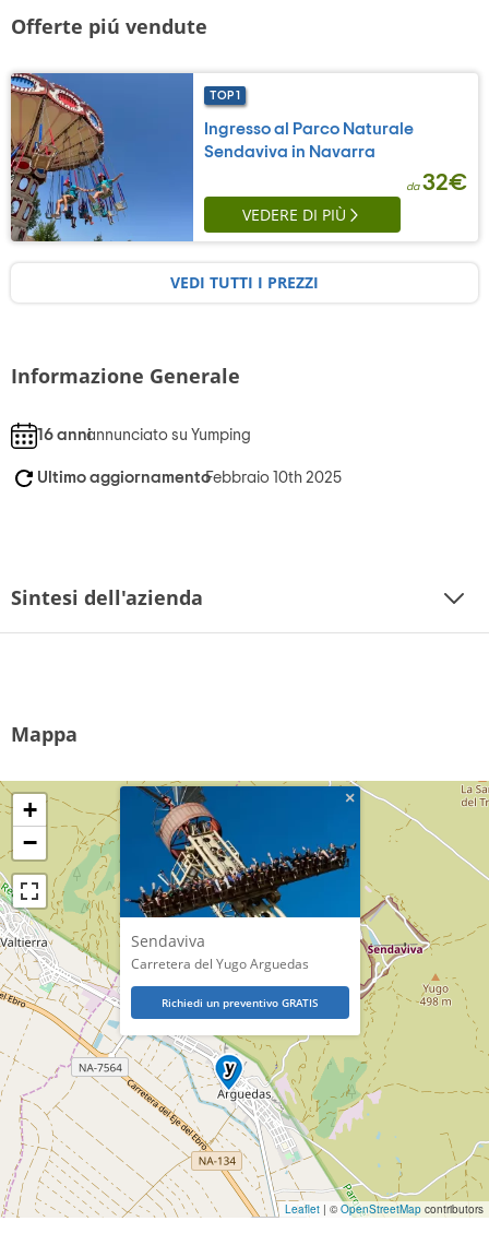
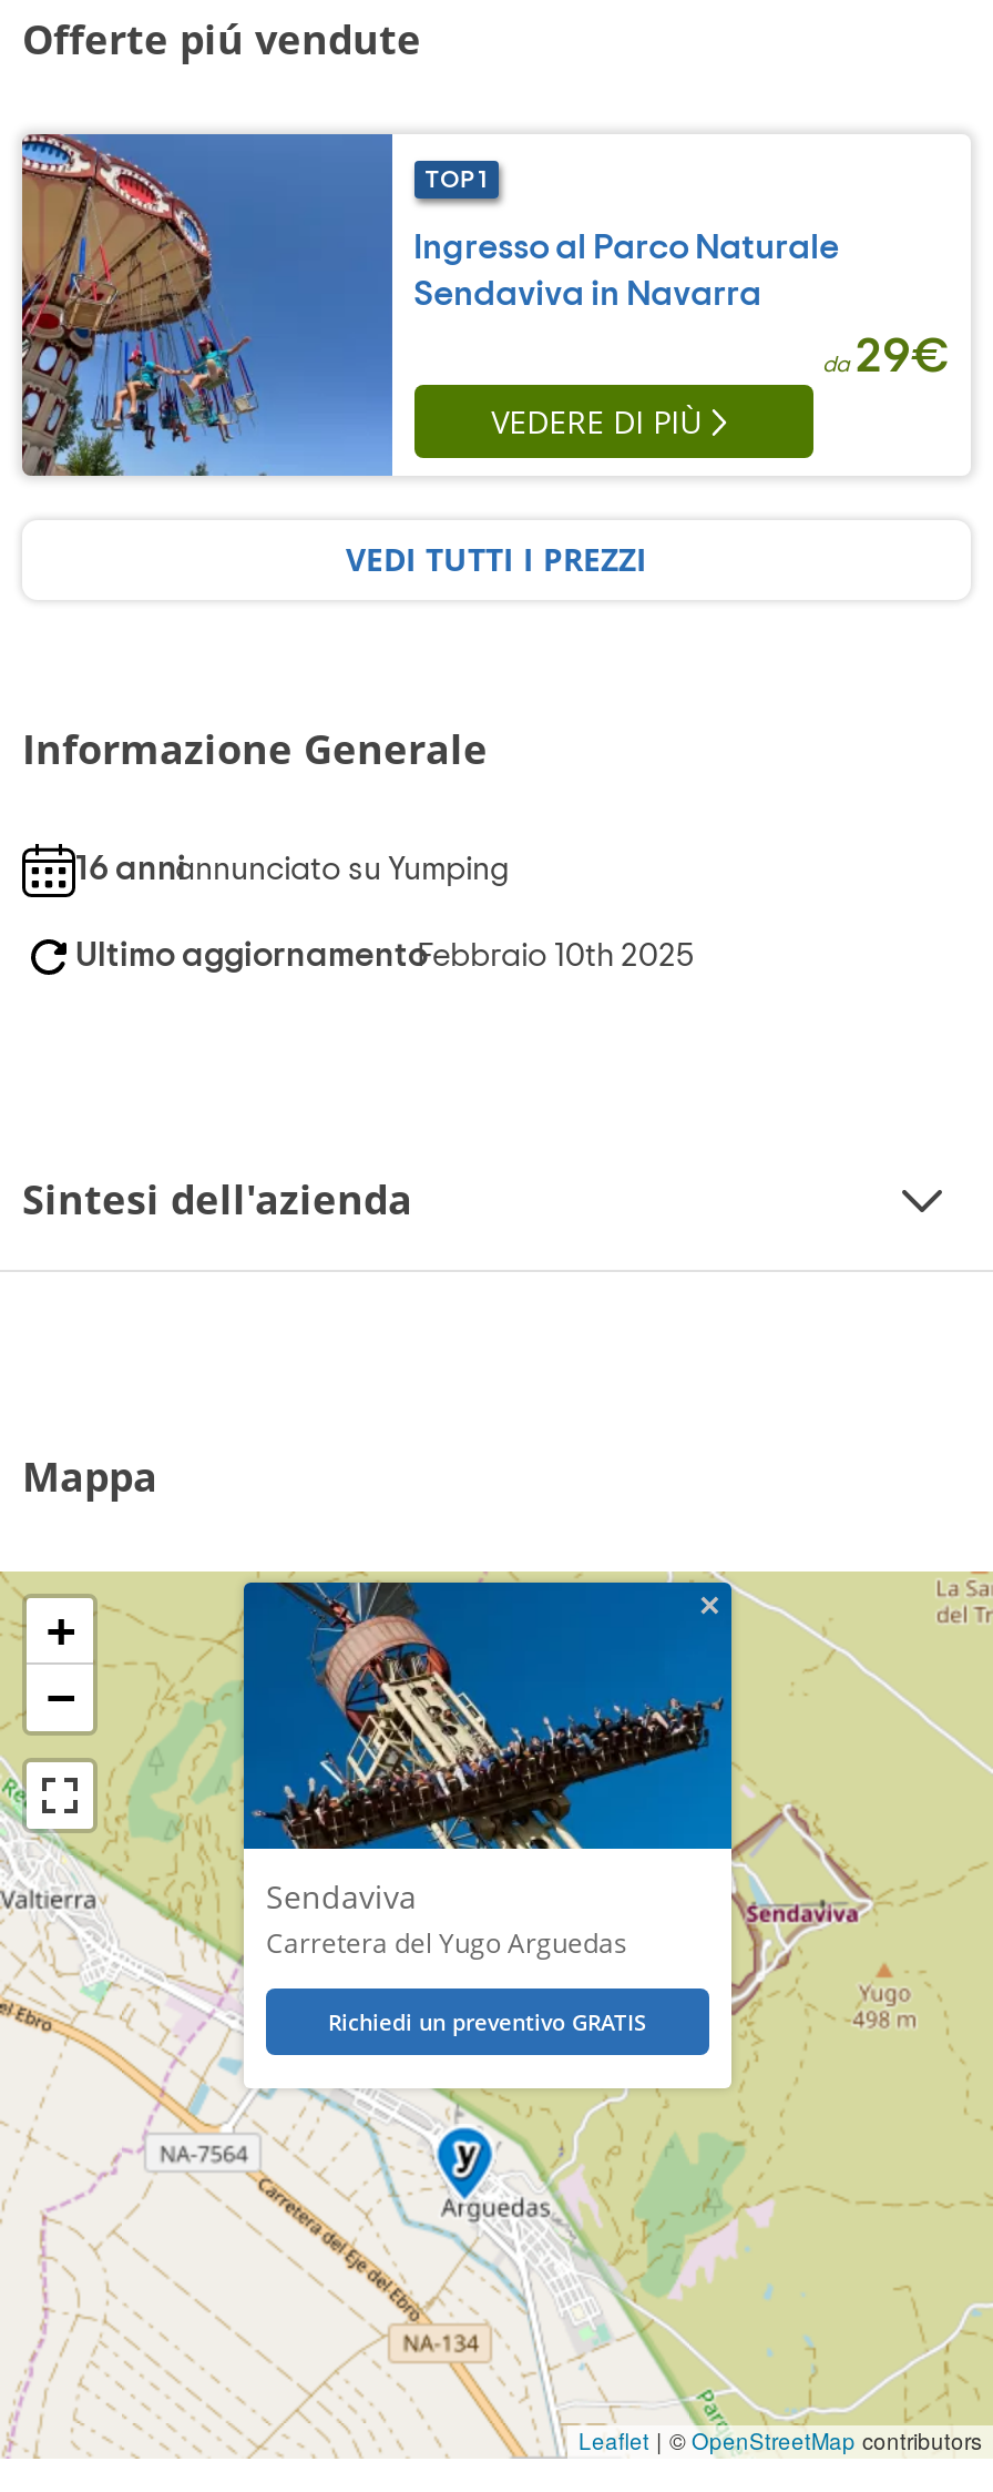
[406,170,467,194] da 32€ -> [822,332,949,380] da 29€

